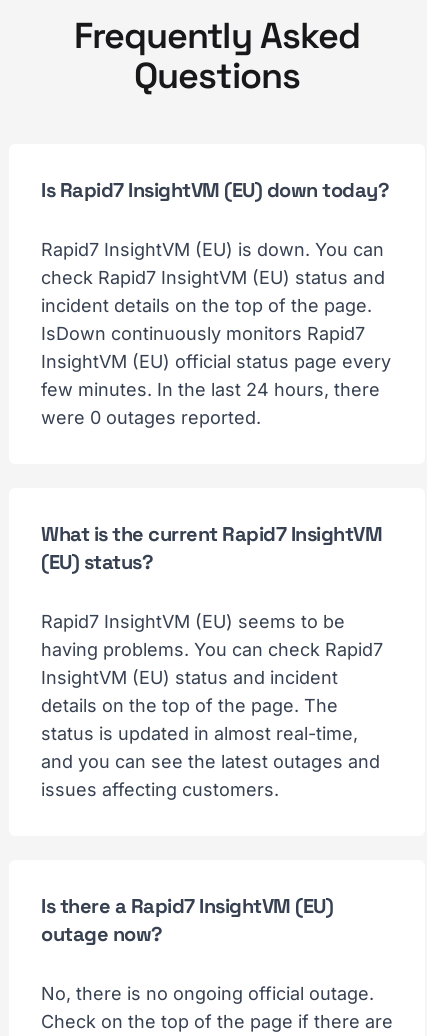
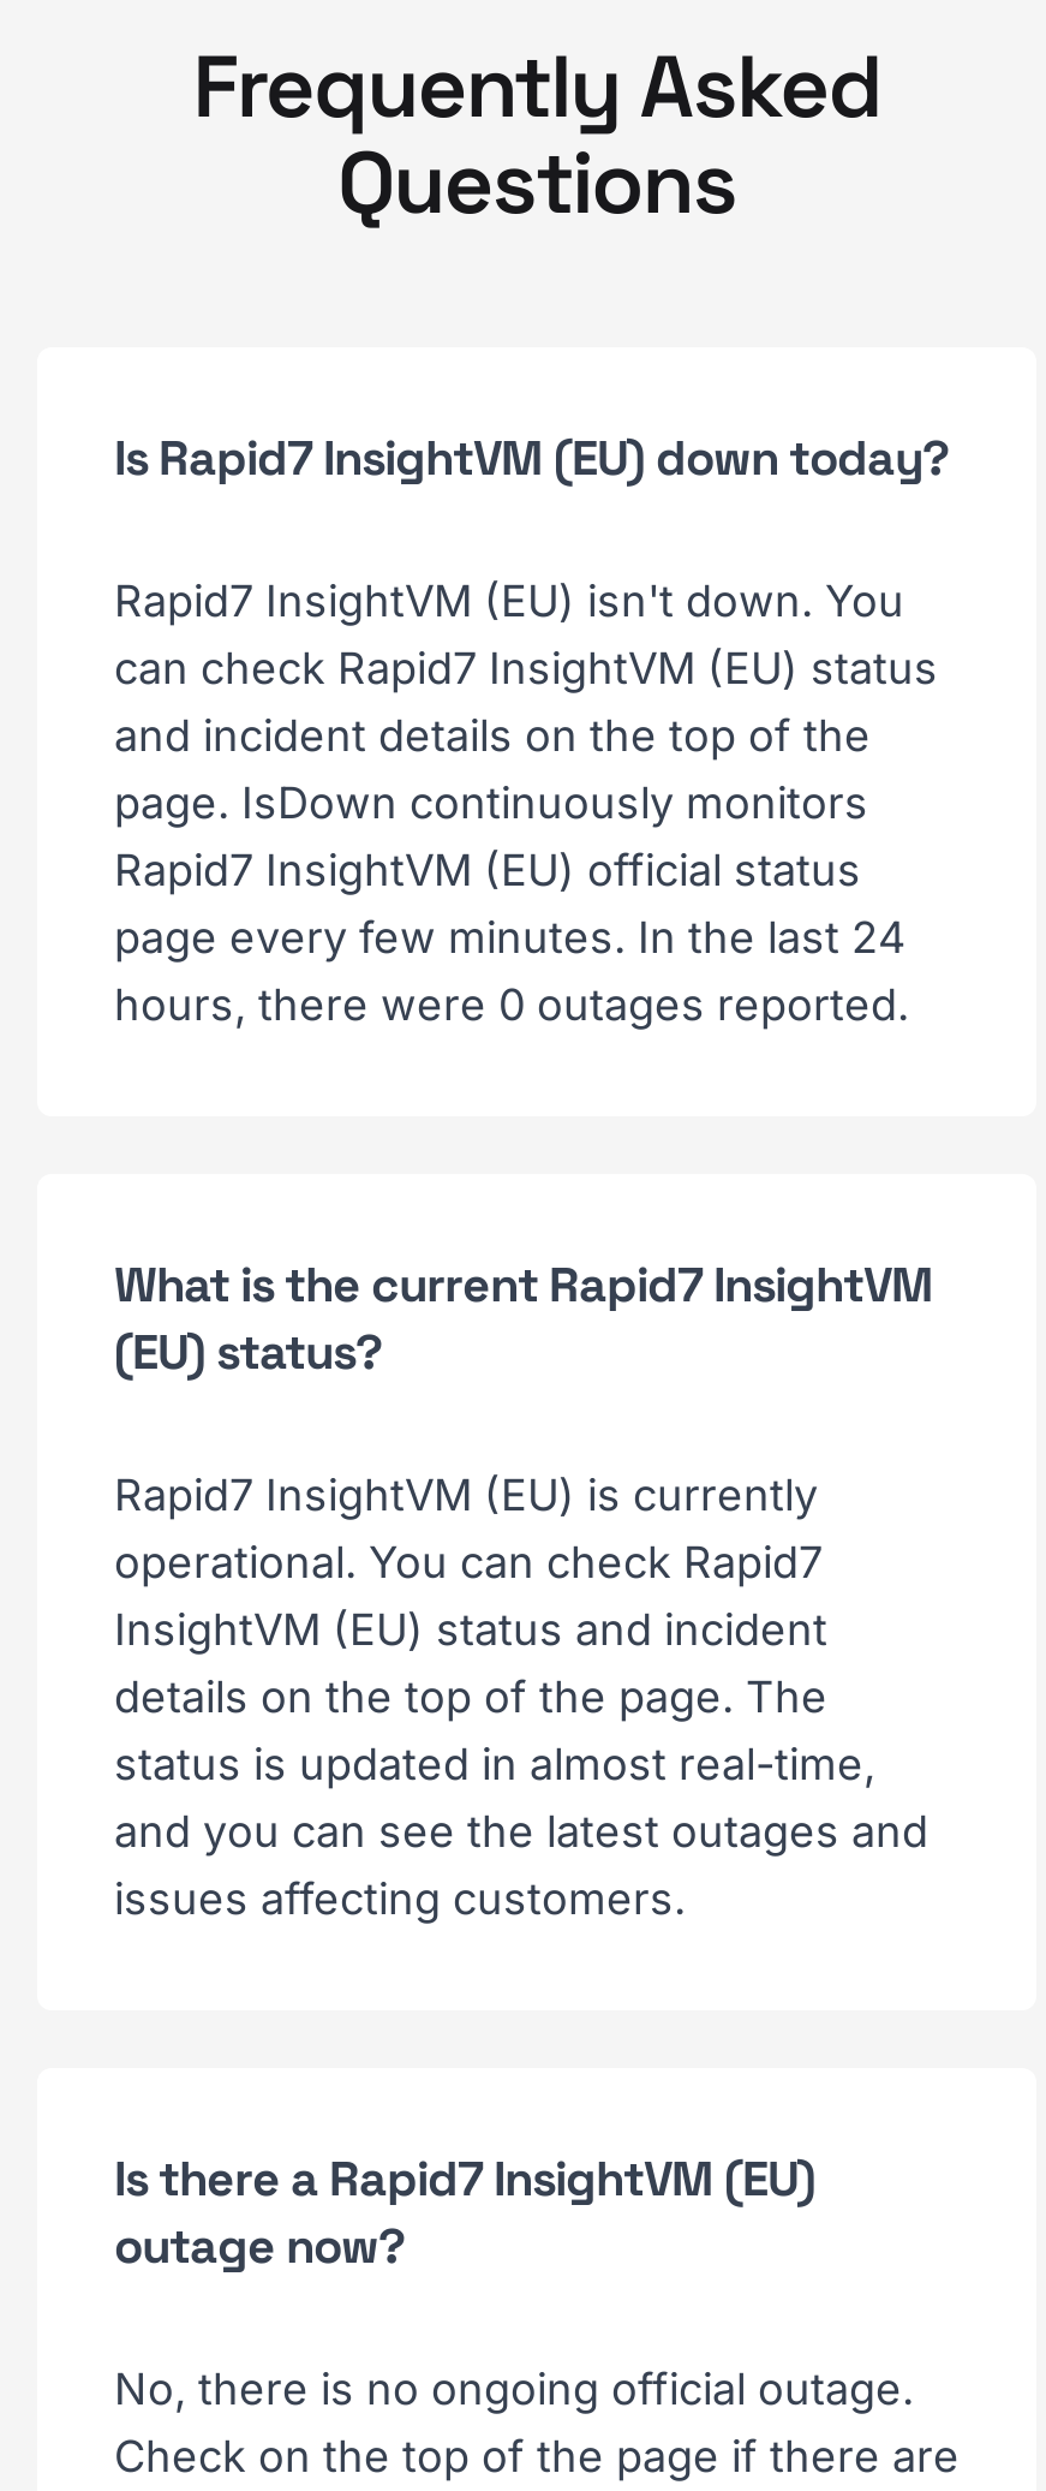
[41,239,391,428] Rapid7 InsightVM (EU) is down. You can | check Rapid7 InsightVM (EU) status and | incident details on the top of the page. | IsDown continuously monitors Rapid7 | InsightVM (EU) official status page every | few minutes. In the last 24 hours, there | were 0 outages reported. -> [114,576,938,1030] Rapid7 InsightVM (EU) isn't down. You | can check Rapid7 InsightVM (EU) status | and incident details on the top of the | page. IsDown continuously monitors | Rapid7 InsightVM (EU) official status | page every few minutes. In the last 24 | hours, there were 0 outages reported.
[41,611,383,660] Rapid7 InsightVM (EU) seems to be | having problems. You can check Rapid7 -> [114,1470,823,1587] Rapid7 InsightVM (EU) is currently | operational. You can check Rapid7

